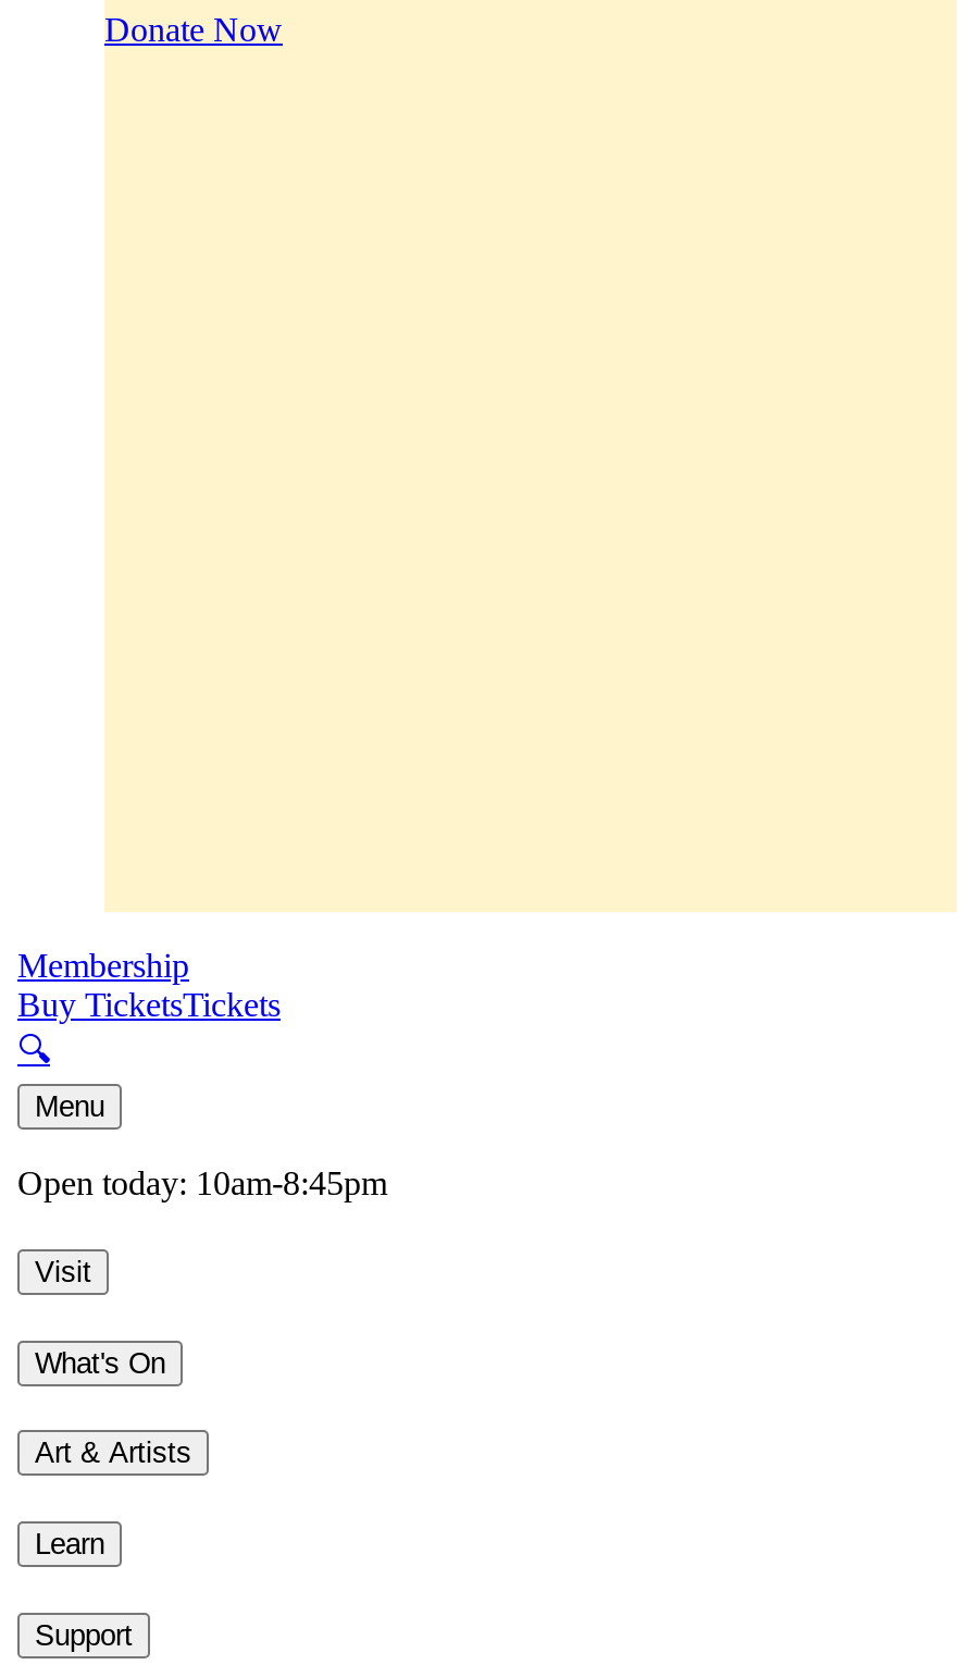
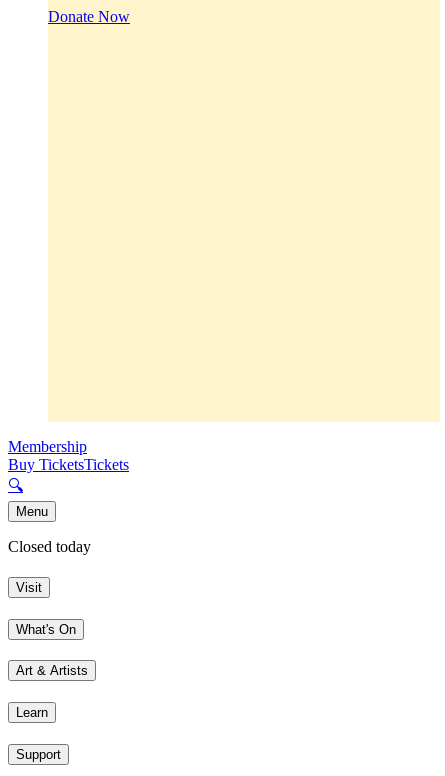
[17,1165,387,1202] Open today: 10am-8:45pm -> [8,538,91,555] Closed today

